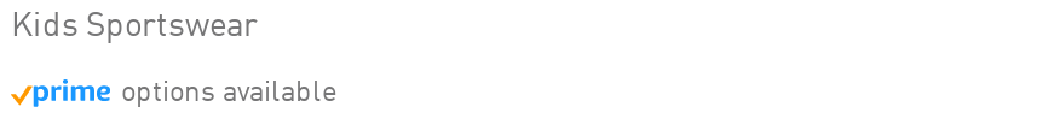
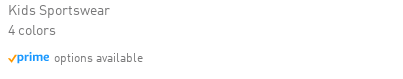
none -> [8,24,56,38] 4 colors

